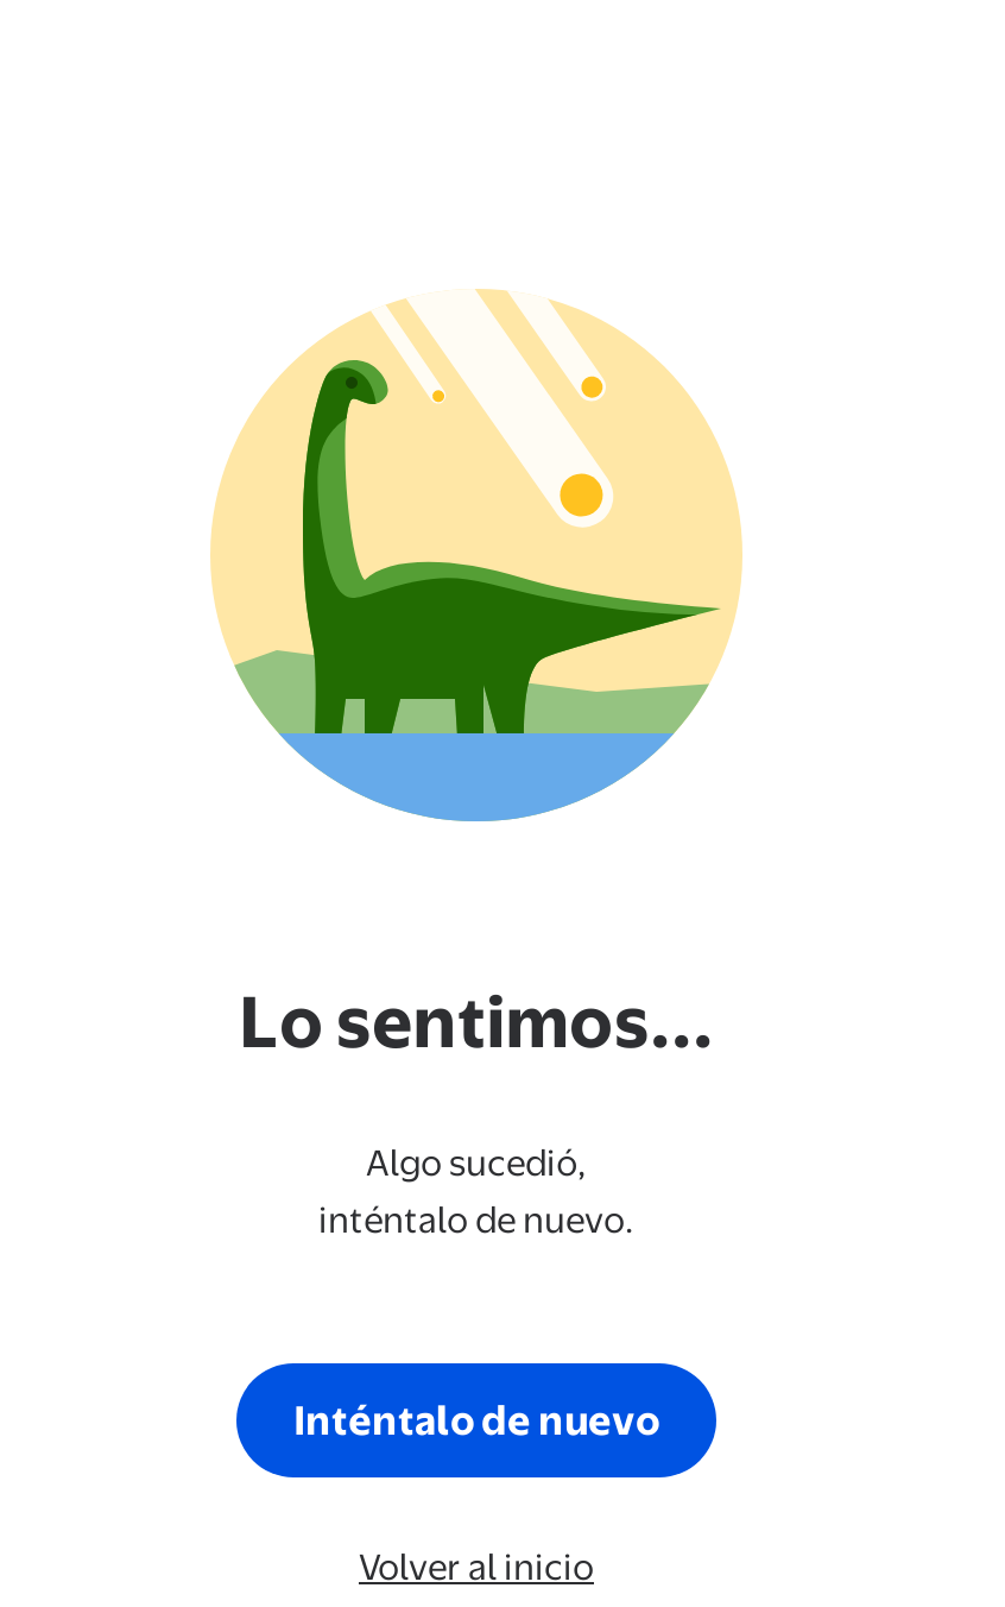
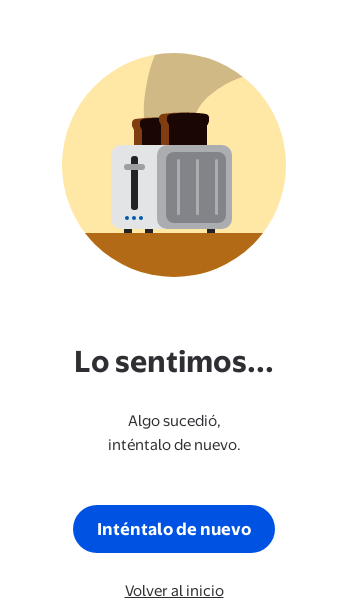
[234,291,719,824] [image] -> [73,53,273,278] [image]

